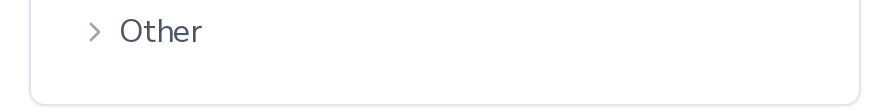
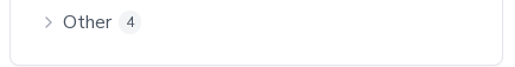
none -> [126,13,134,32] 4

